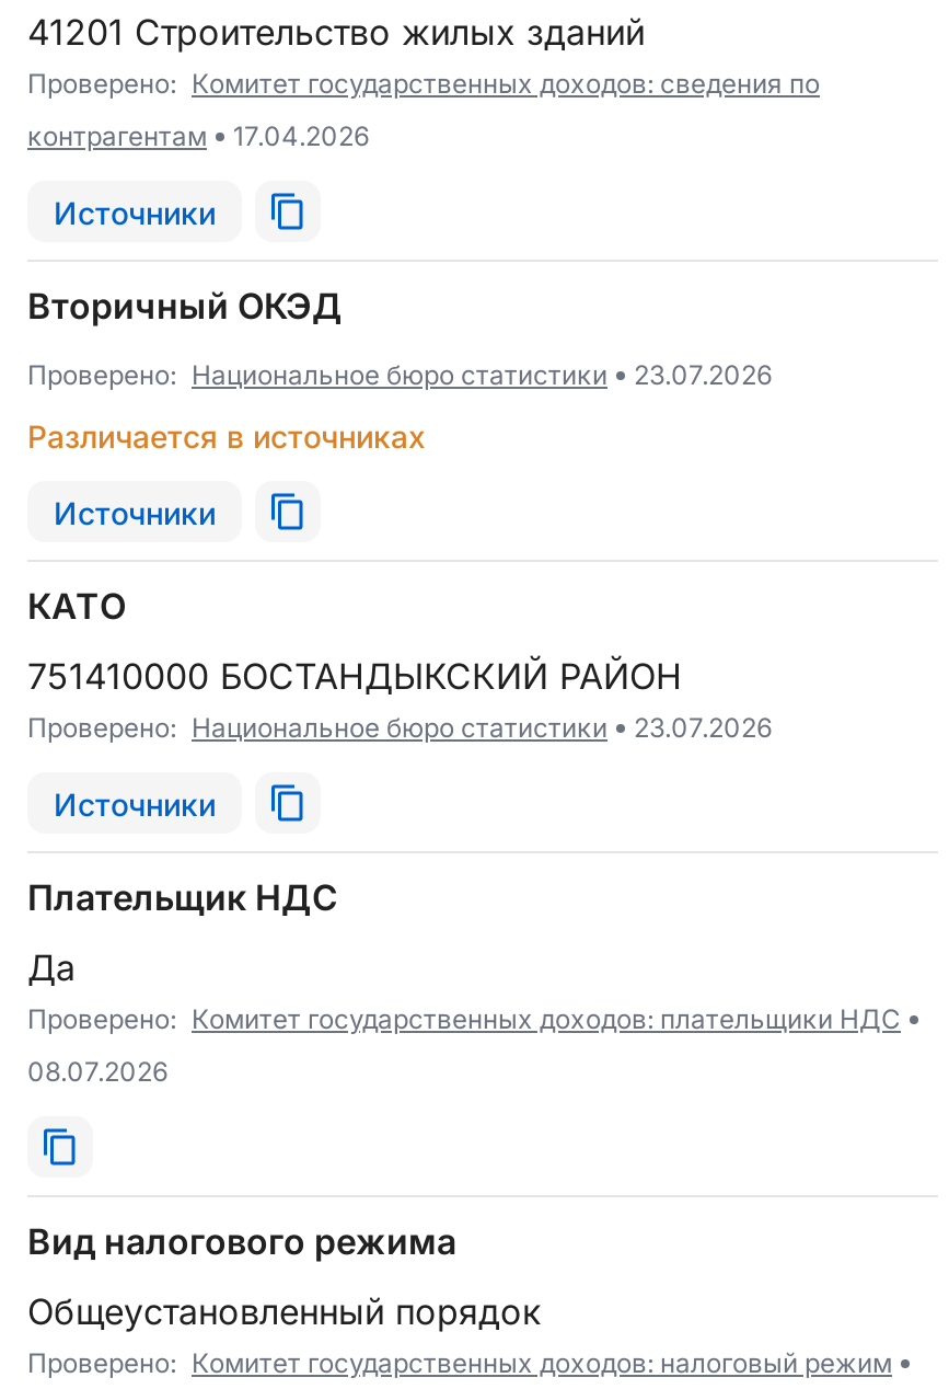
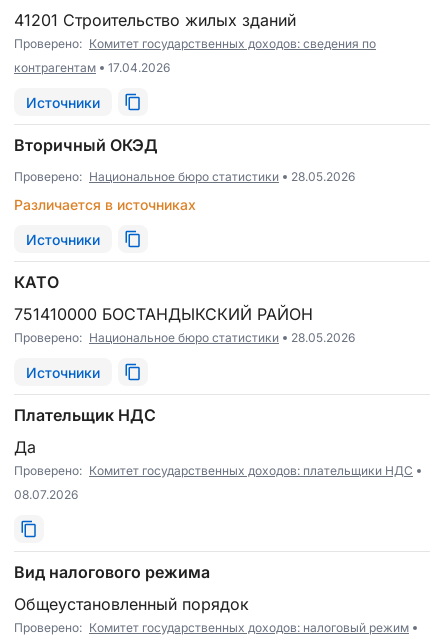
[27,358,772,391] Проверено: Национальное бюро статистики 23.07.2026 -> [14,169,355,184] Проверено: Национальное бюро статистики 28.05.2026
[27,711,772,744] Проверено: Национальное бюро статистики 23.07.2026 -> [14,330,355,345] Проверено: Национальное бюро статистики 28.05.2026

